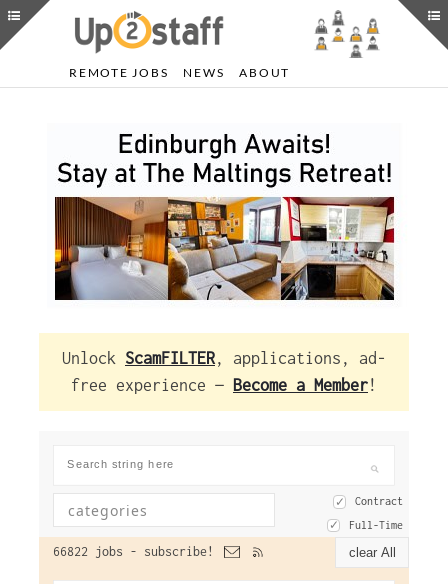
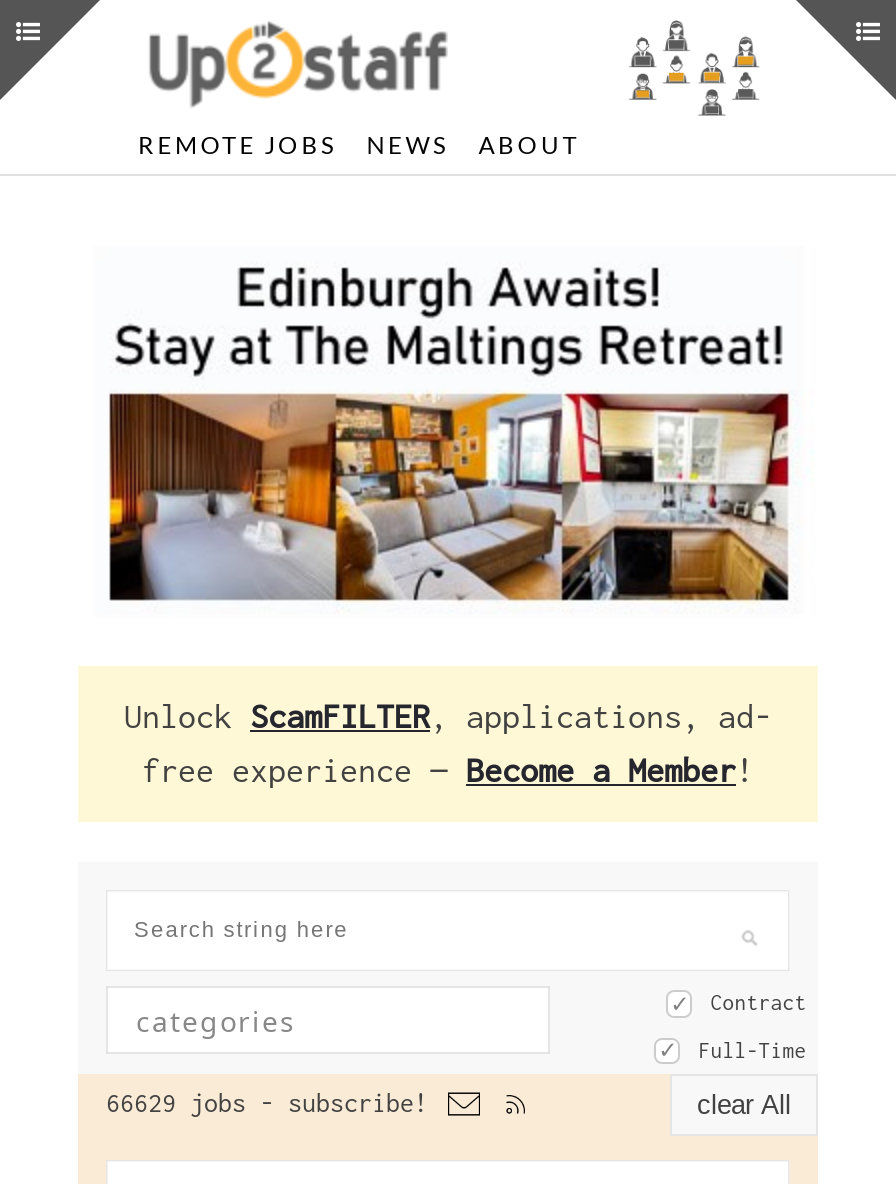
[53,544,214,559] 66822 jobs - subscribe! -> [106,1089,428,1119] 66629 jobs - subscribe!

